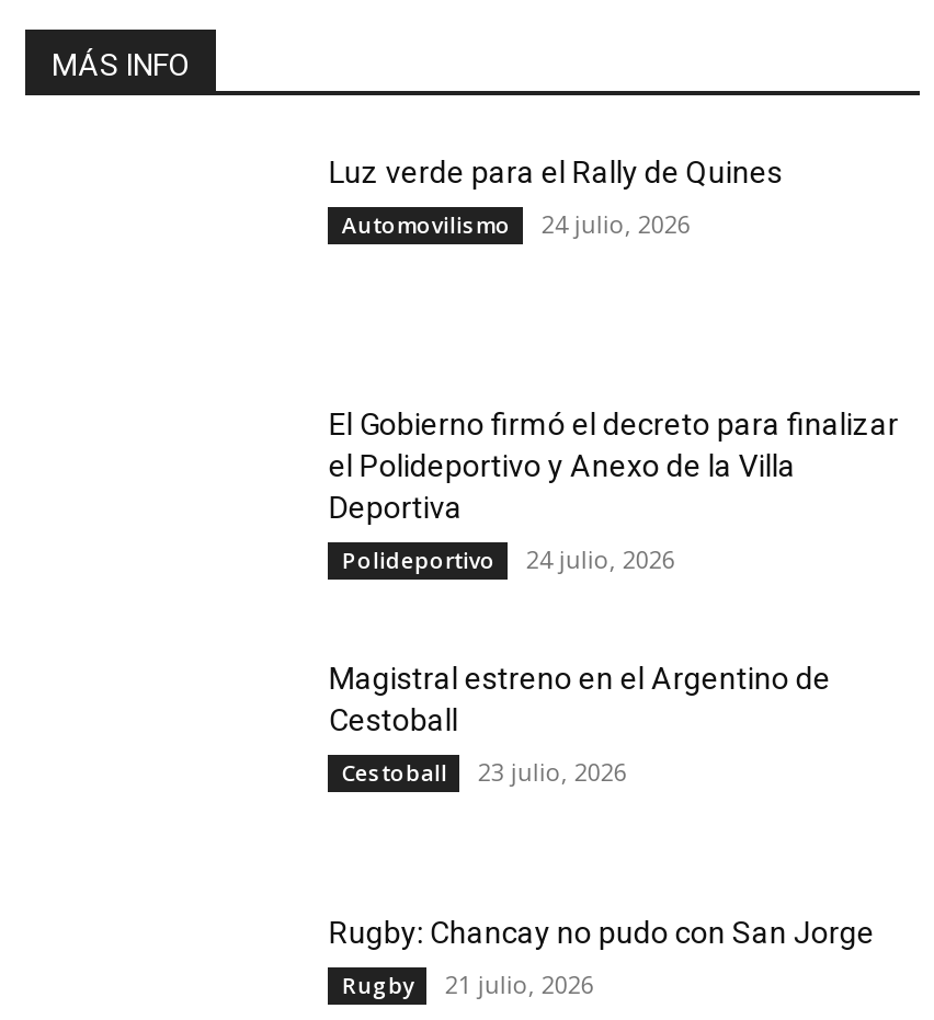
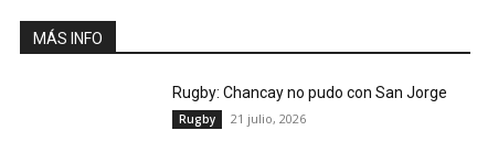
[329,154,782,240] Luz verde para el Rally de Quines | Automovilismo | 24 julio, 2026 -> none
[329,408,899,788] El Gobierno firmó el decreto para finalizar | el Polideportivo y Anexo de la Villa | Deportiva | Polideportivo | 24 julio, 2026 | Magistral estreno en el Argentino de | Cestoball | Cestoball | 23 julio, 2026 -> none

